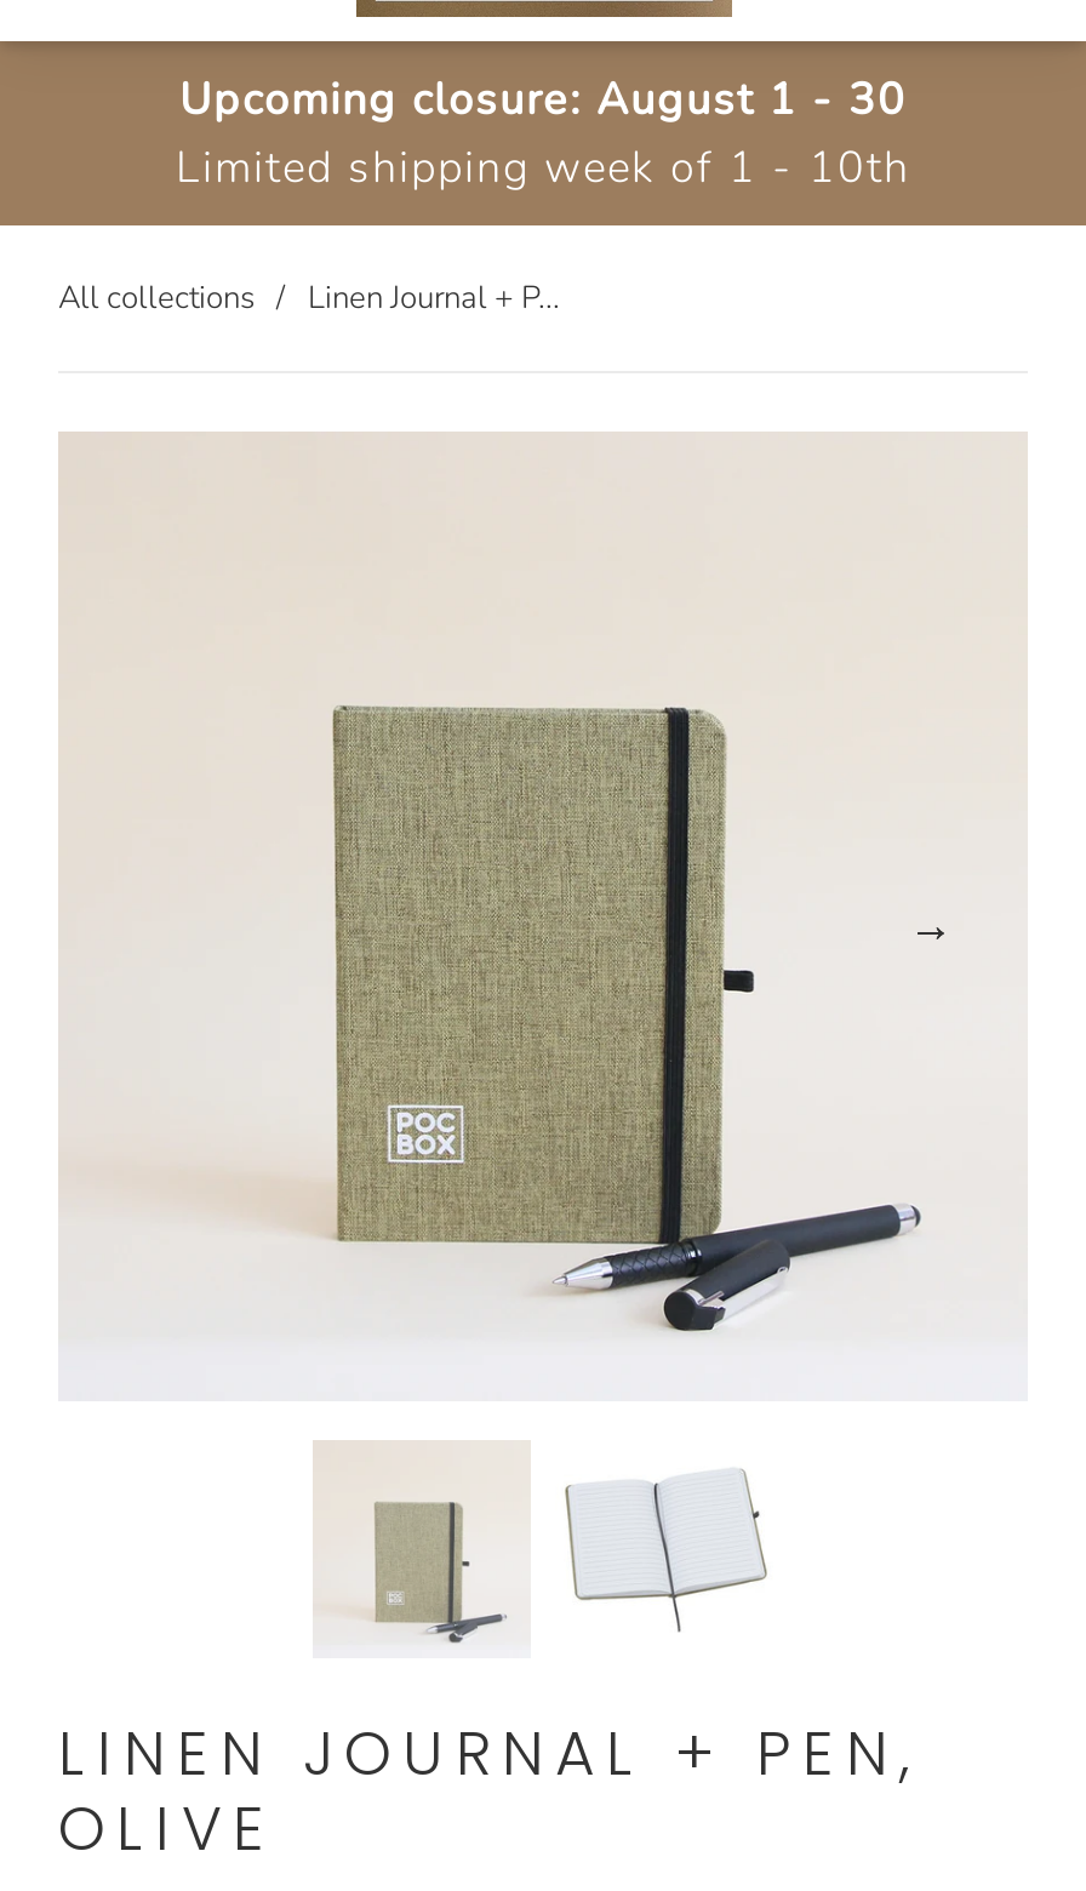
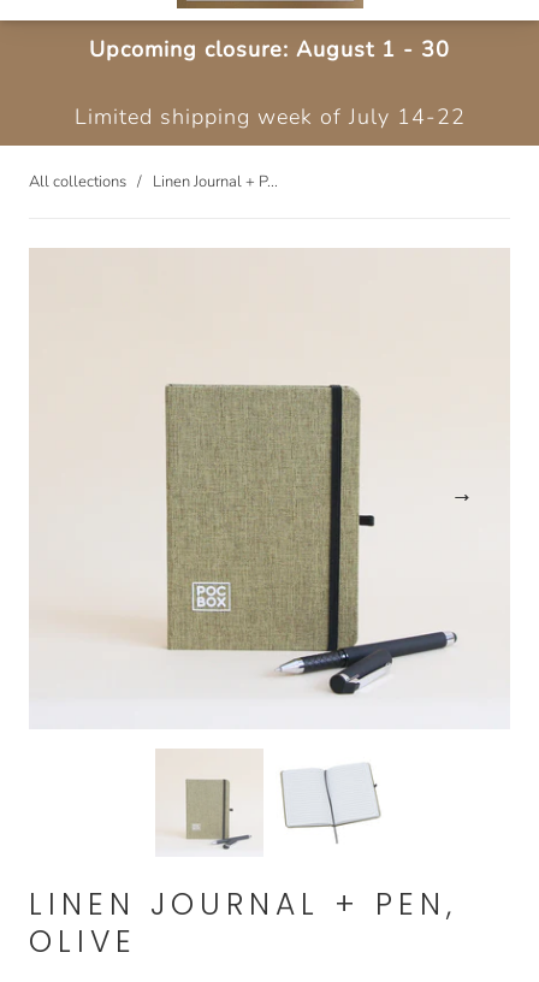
[176,138,910,196] Limited shipping week of 1 - 10th -> [74,102,465,131] Limited shipping week of July 14-22

